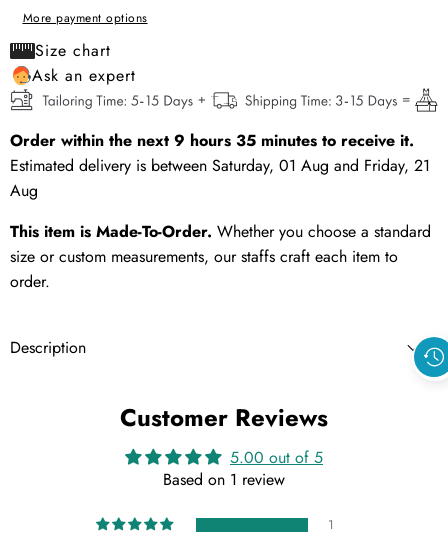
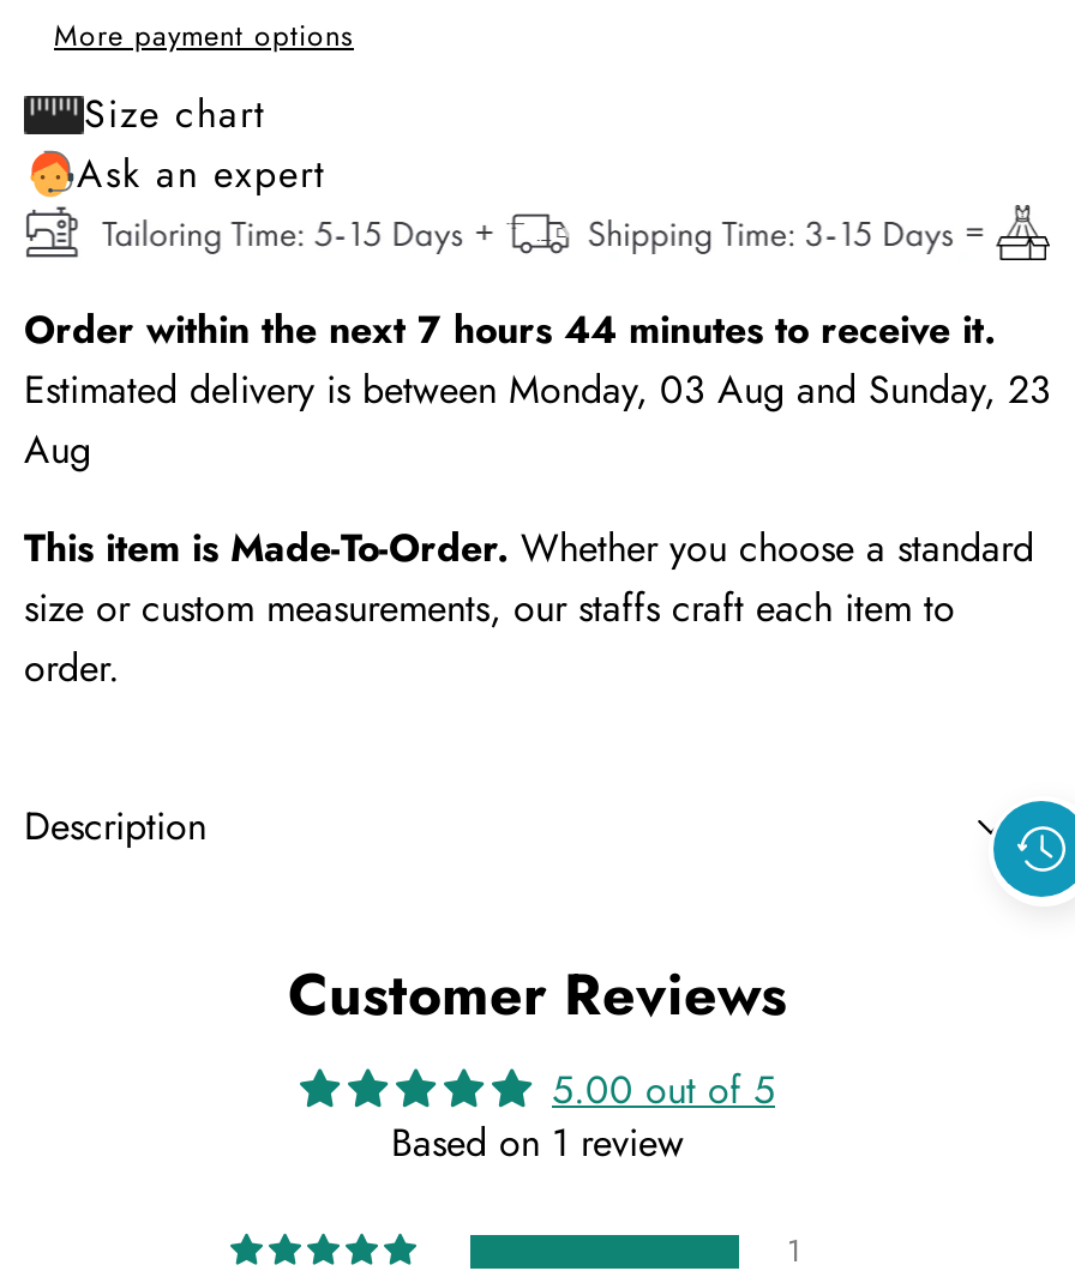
[10,129,414,152] Order within the next 9 hours 35 minutes to receive it. -> [24,303,996,358] Order within the next 7 hours 44 minutes to receive it.
[10,154,430,177] Estimated delivery is between Saturday, 01 Aug and Friday, 21 -> [24,363,1051,418] Estimated delivery is between Monday, 03 Aug and Sunday, 23

